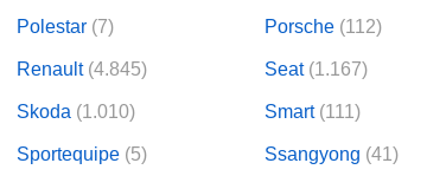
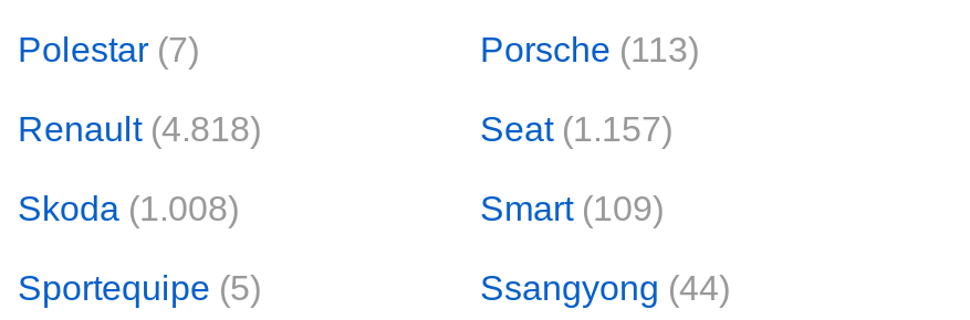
[265,17,382,37] Porsche (112) -> [480,31,699,69] Porsche (113)
[17,59,147,79] Renault (4.845) -> [18,111,261,148] Renault (4.818)
[265,59,368,79] Seat (1.167) -> [480,111,672,148] Seat (1.157)
[17,102,135,122] Skoda (1.010) -> [18,190,239,228] Skoda (1.008)
[265,102,361,122] Smart (111) -> [480,190,664,228] Smart (109)
[265,144,399,164] Ssangyong (41) -> [480,270,730,307] Ssangyong (44)

